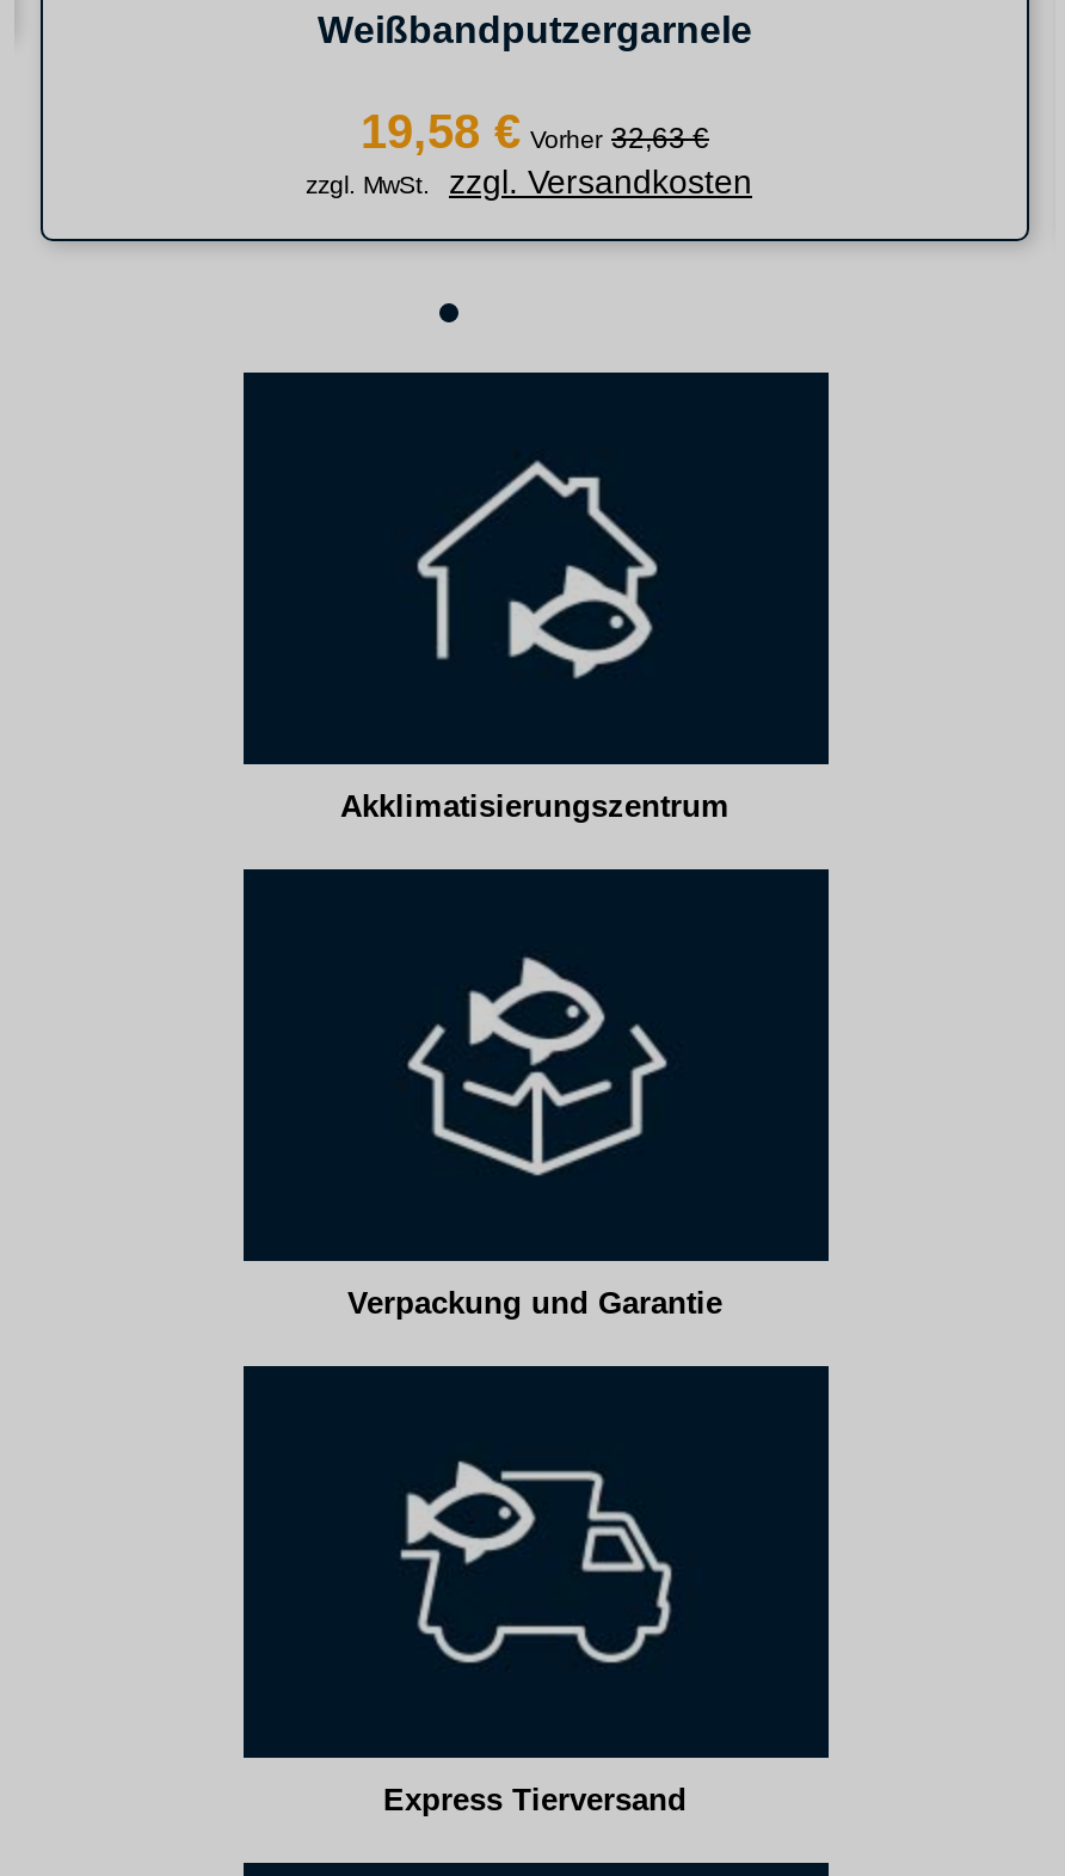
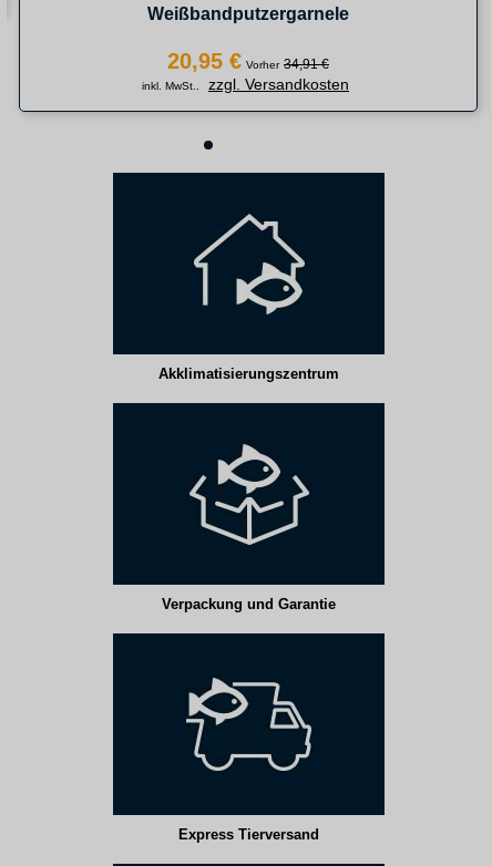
[361,105,709,157] 19,58 € Vorher 32,63 € -> [167,49,329,73] 20,95 € Vorher 34,91 €
[306,162,752,200] zzgl. MwSt. zzgl. Versandkosten -> [142,75,349,93] inkl. MwSt.. zzgl. Versandkosten

